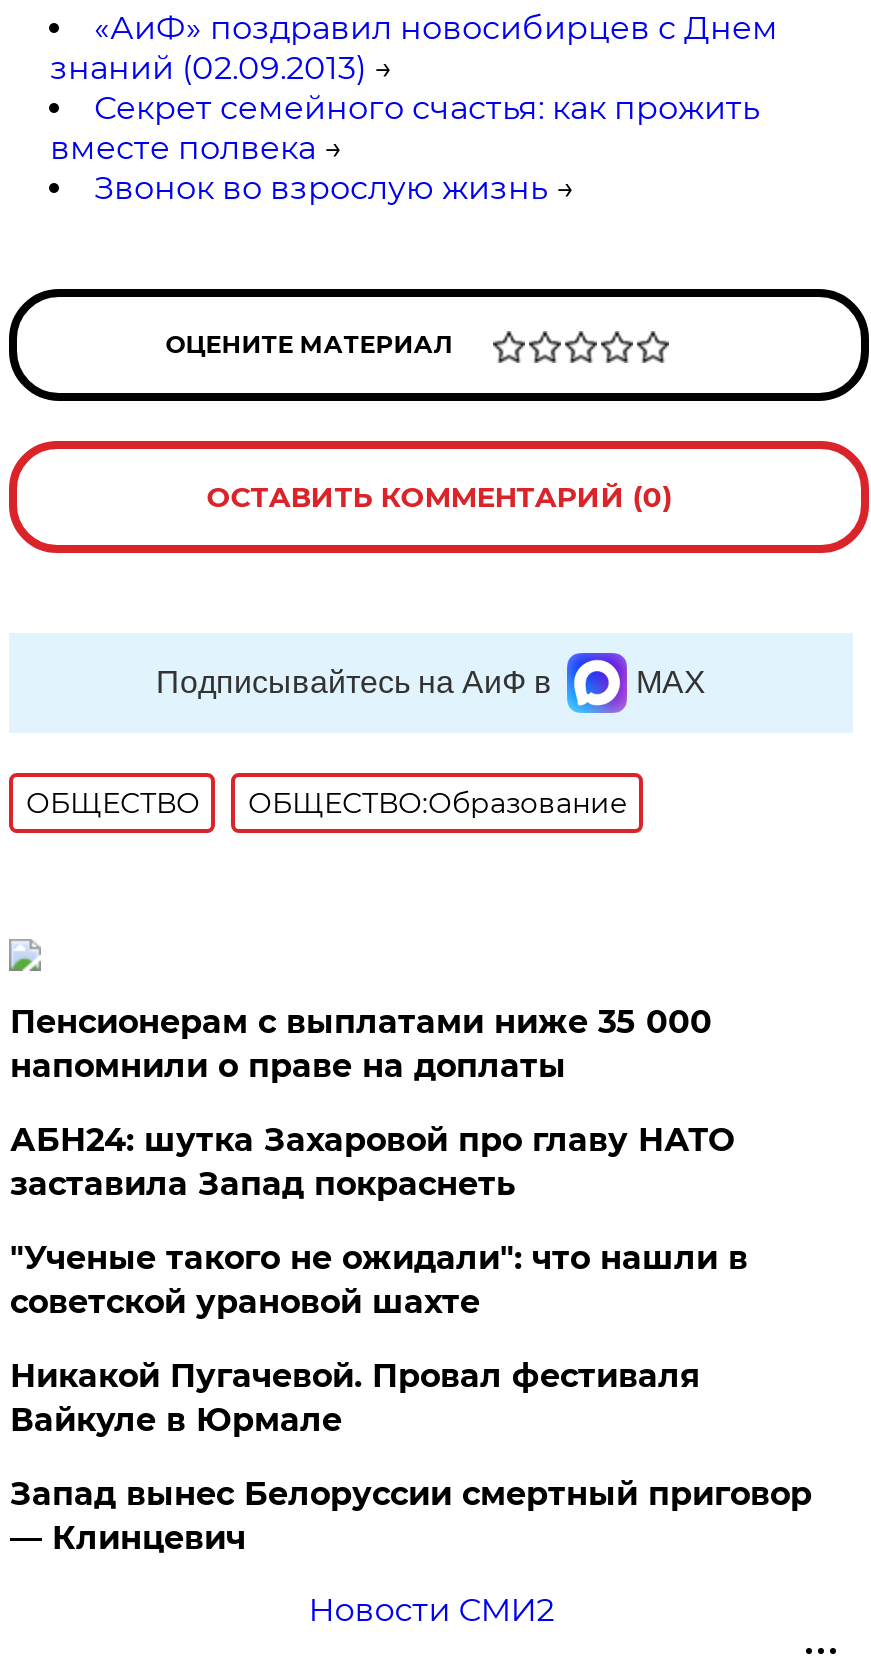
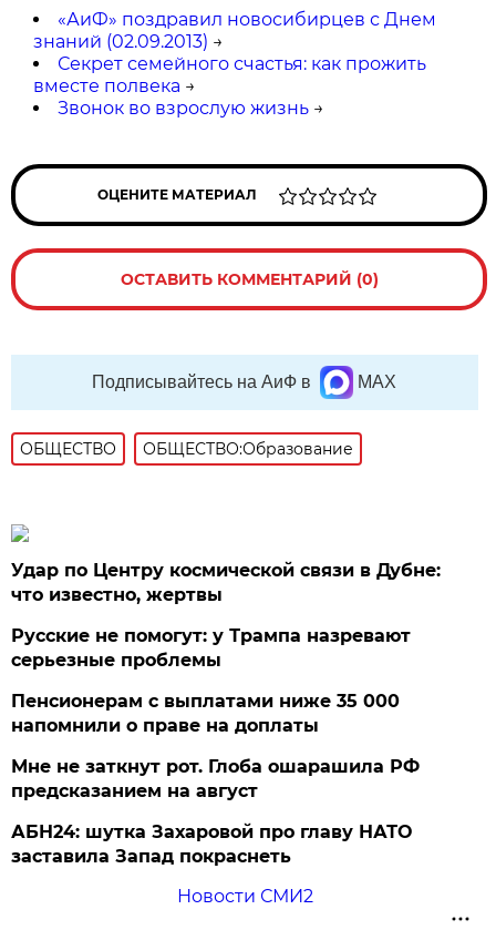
none -> [12,560,441,671] Удар по Центру космической связи в Дубне: | что известно, жертвы | Русские не помогут: у Трампа назревают | серьезные проблемы
moved [10,1003,712,1085] -> [12,691,400,736]: Пенсионерам с выплатами ниже 35 000 | напомнили о праве на доплаты
none -> [12,756,420,801] Мне не заткнут рот. Глоба ошарашила РФ | предсказанием на август
moved [10,1121,734,1203] -> [12,821,412,867]: АБН24: шутка Захаровой про главу НАТО | заставила Запад покраснеть
[10,1239,812,1557] "Ученые такого не ожидали": что нашли в | советской урановой шахте | Никакой Пугачевой. Провал фестиваля | Вайкуле в Юрмале | Запад вынес Белоруссии смертный приговор | — Клинцевич -> none

